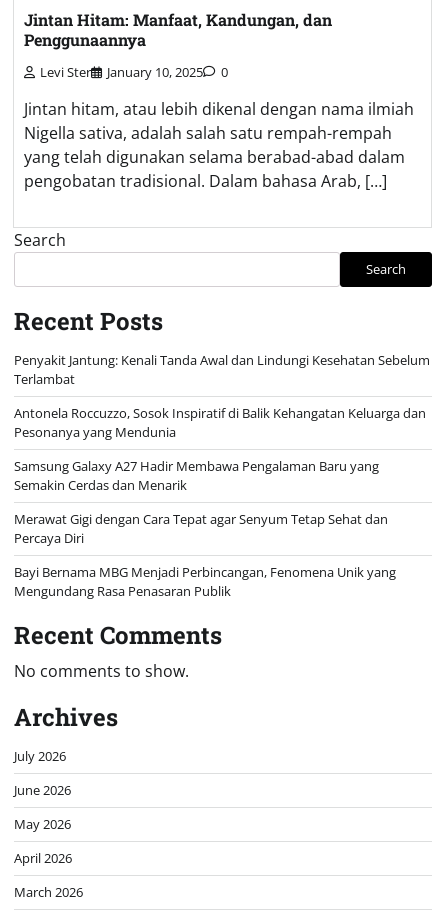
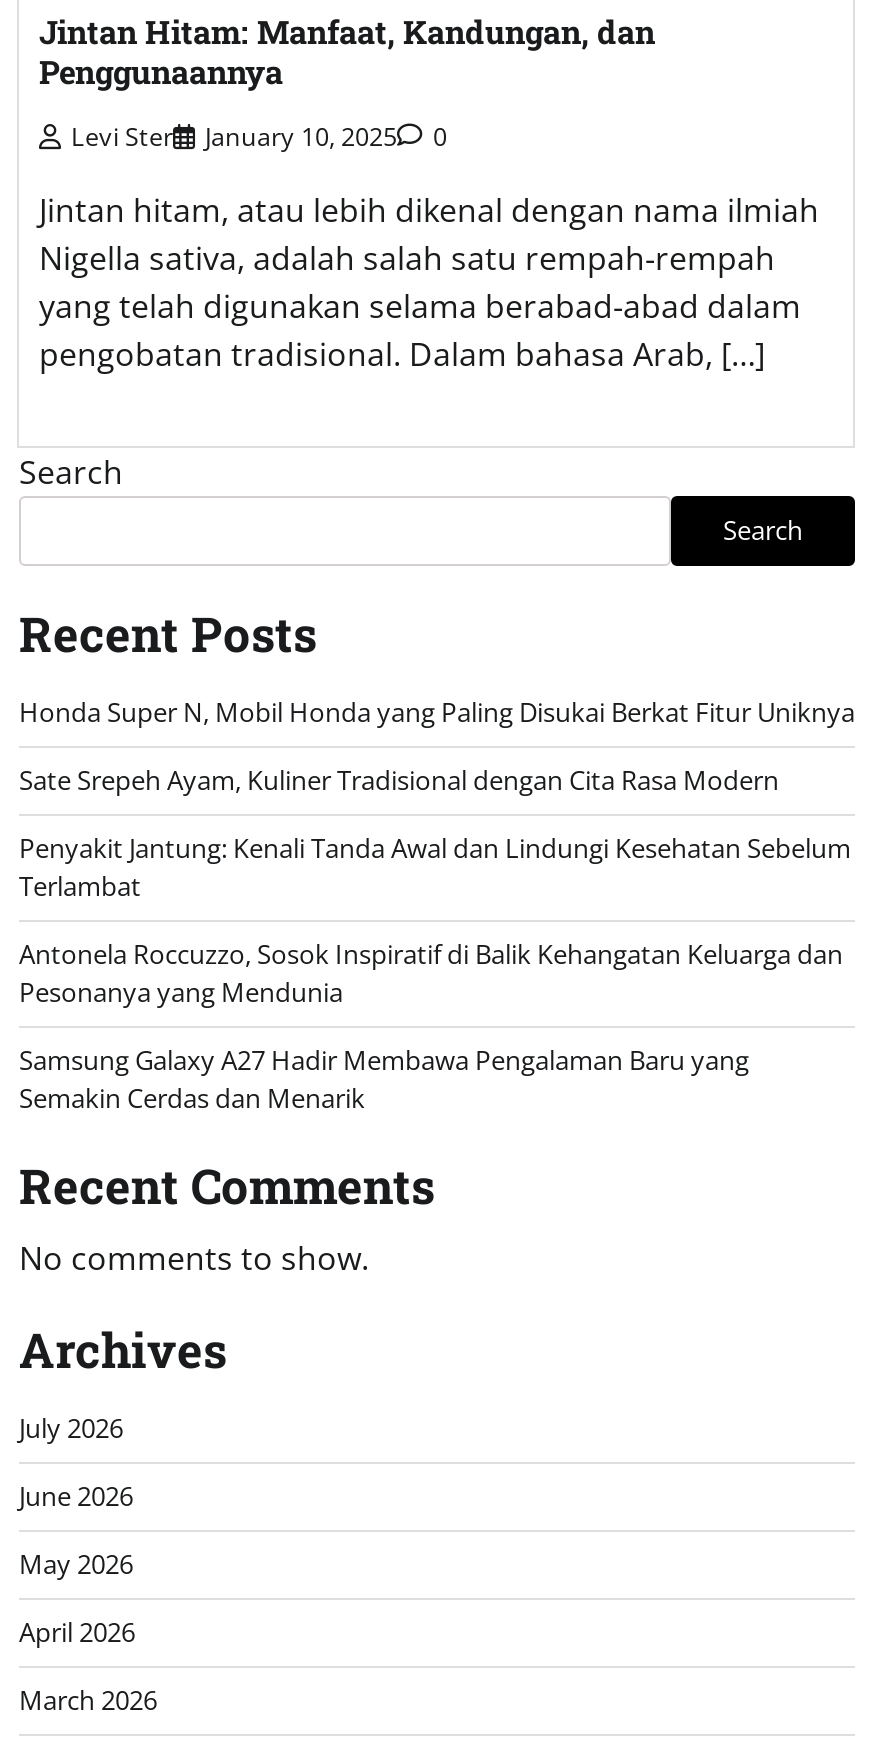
none -> [19,694,855,798] Honda Super N, Mobil Honda yang Paling Disukai Berkat Fitur Uniknya | Sate Srepeh Ayam, Kuliner Tradisional dengan Cita Rasa Modern
moved [14,351,430,494] -> [19,830,851,1116]: Penyakit Jantung: Kenali Tanda Awal dan Lindungi Kesehatan Sebelum | Terlambat | Antonela Roccuzzo, Sosok Inspiratif di Balik Kehangatan Keluarga dan | Pesonanya yang Mendunia | Samsung Galaxy A27 Hadir Membawa Pengalaman Baru yang | Semakin Cerdas dan Menarik
[14,510,396,600] Merawat Gigi dengan Cara Tepat agar Senyum Tetap Sehat dan | Percaya Diri | Bayi Bernama MBG Menjadi Perbincangan, Fenomena Unik yang | Mengundang Rasa Penasaran Publik -> none

